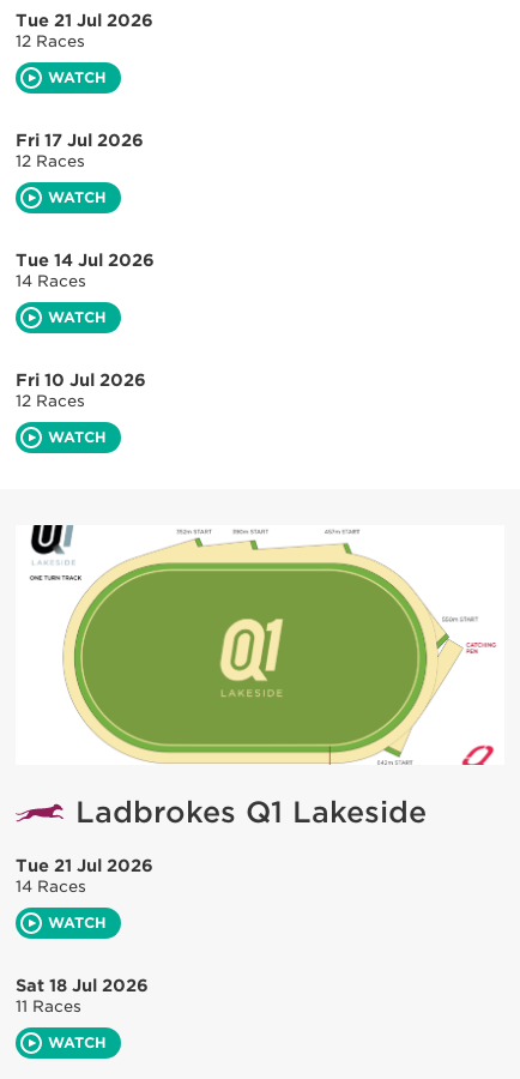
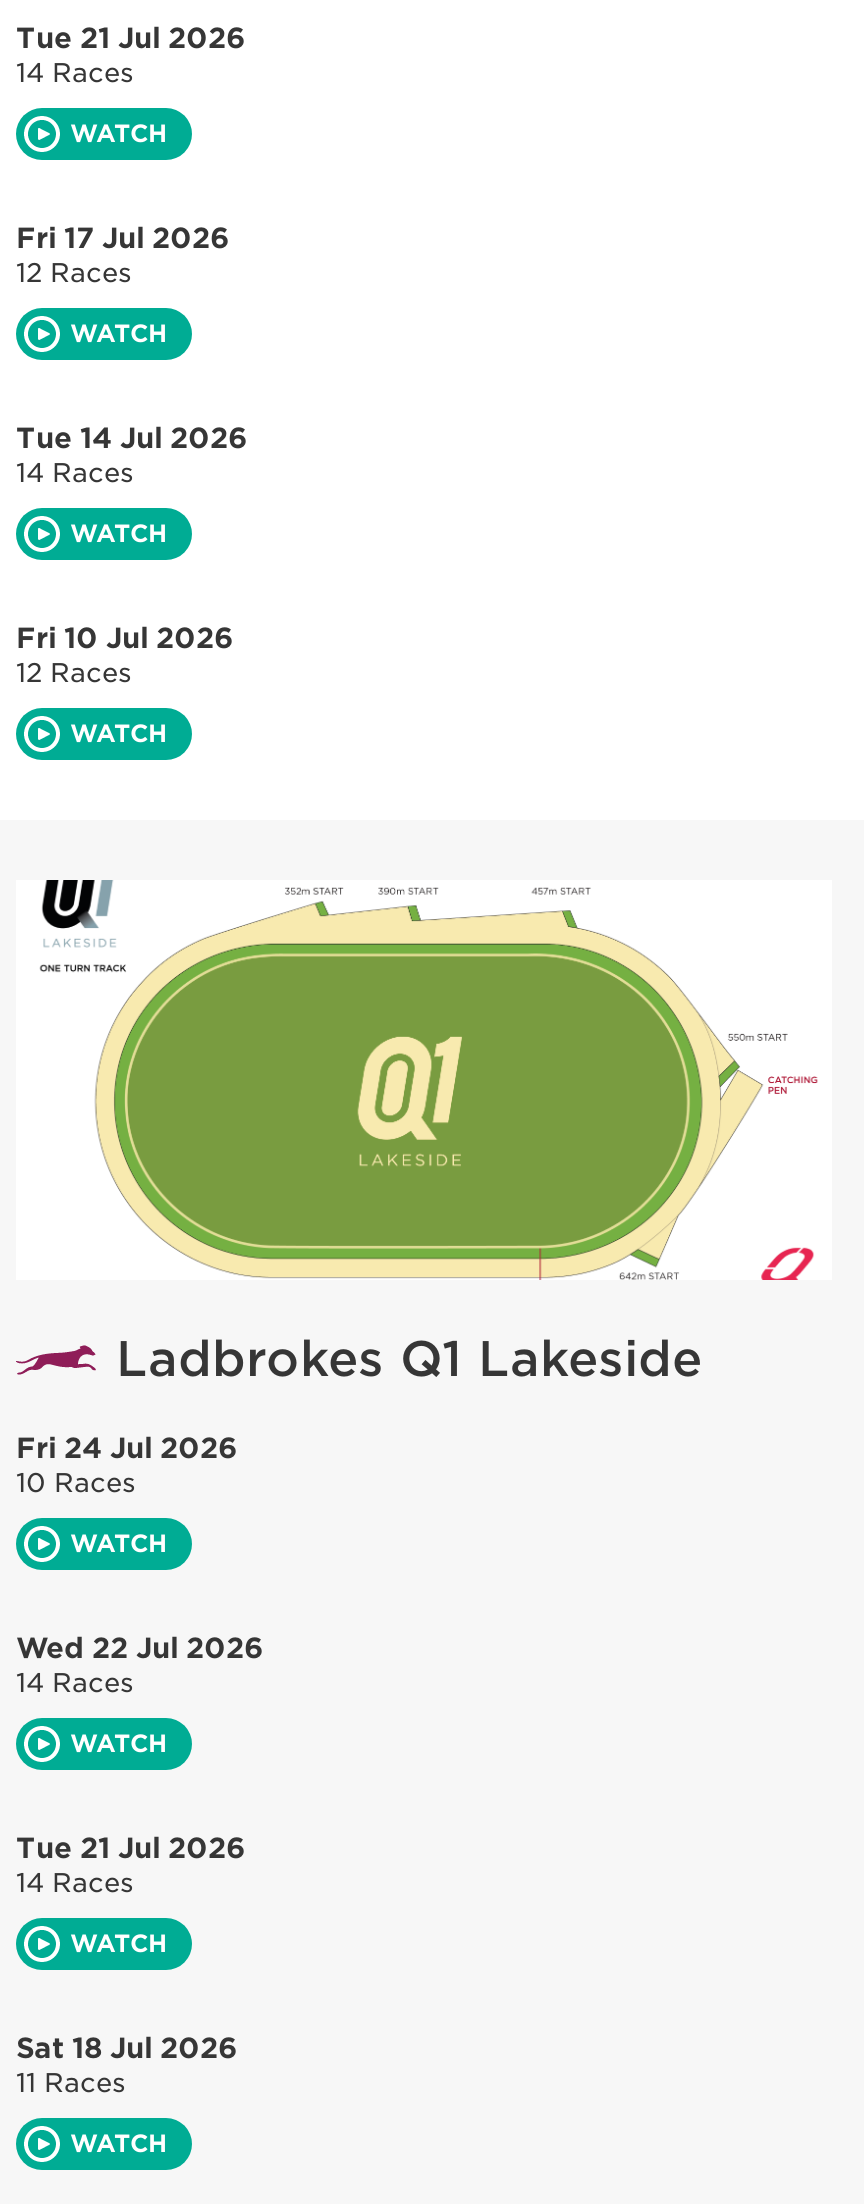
[16,32,85,50] 12 Races -> [16,58,134,88] 14 Races
none -> [16,1432,264,1758] Fri 24 Jul 2026 | 10 Races | WATCH | Wed 22 Jul 2026 | 14 Races | WATCH

